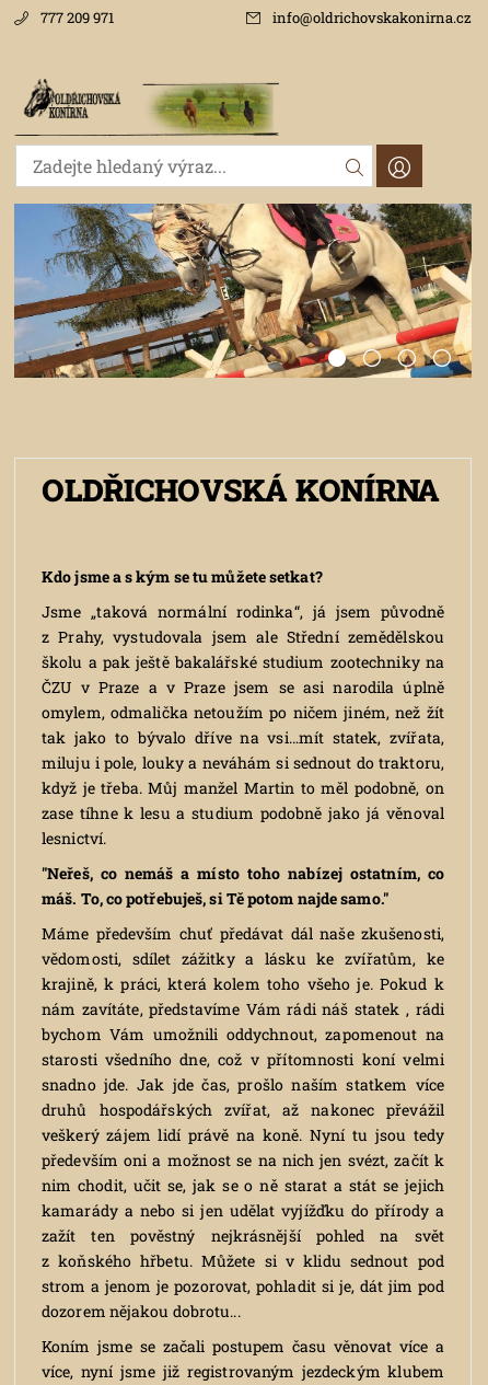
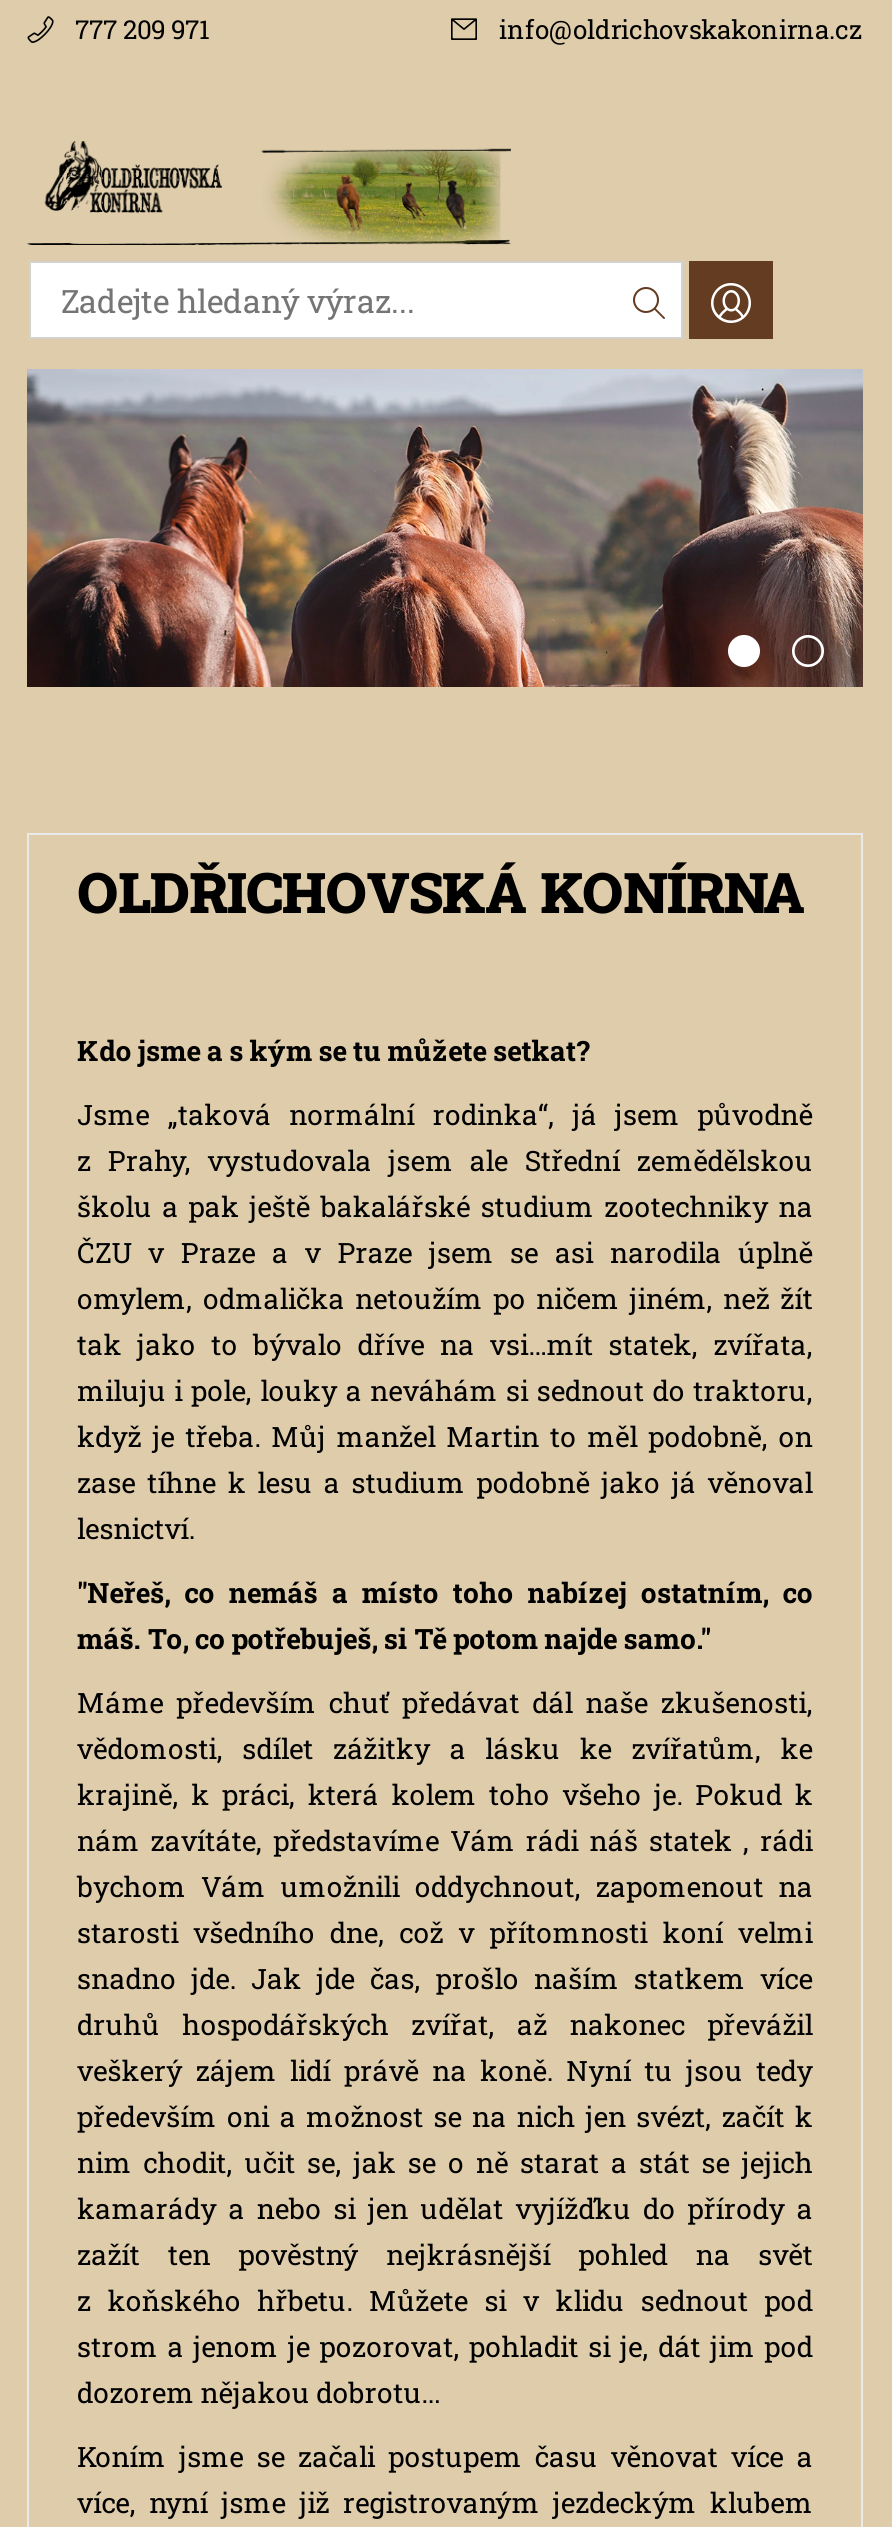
[14,203,473,379] [image] -> [25,369,865,689] [image]

